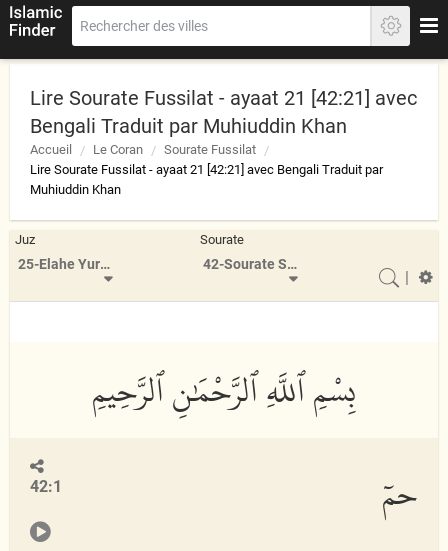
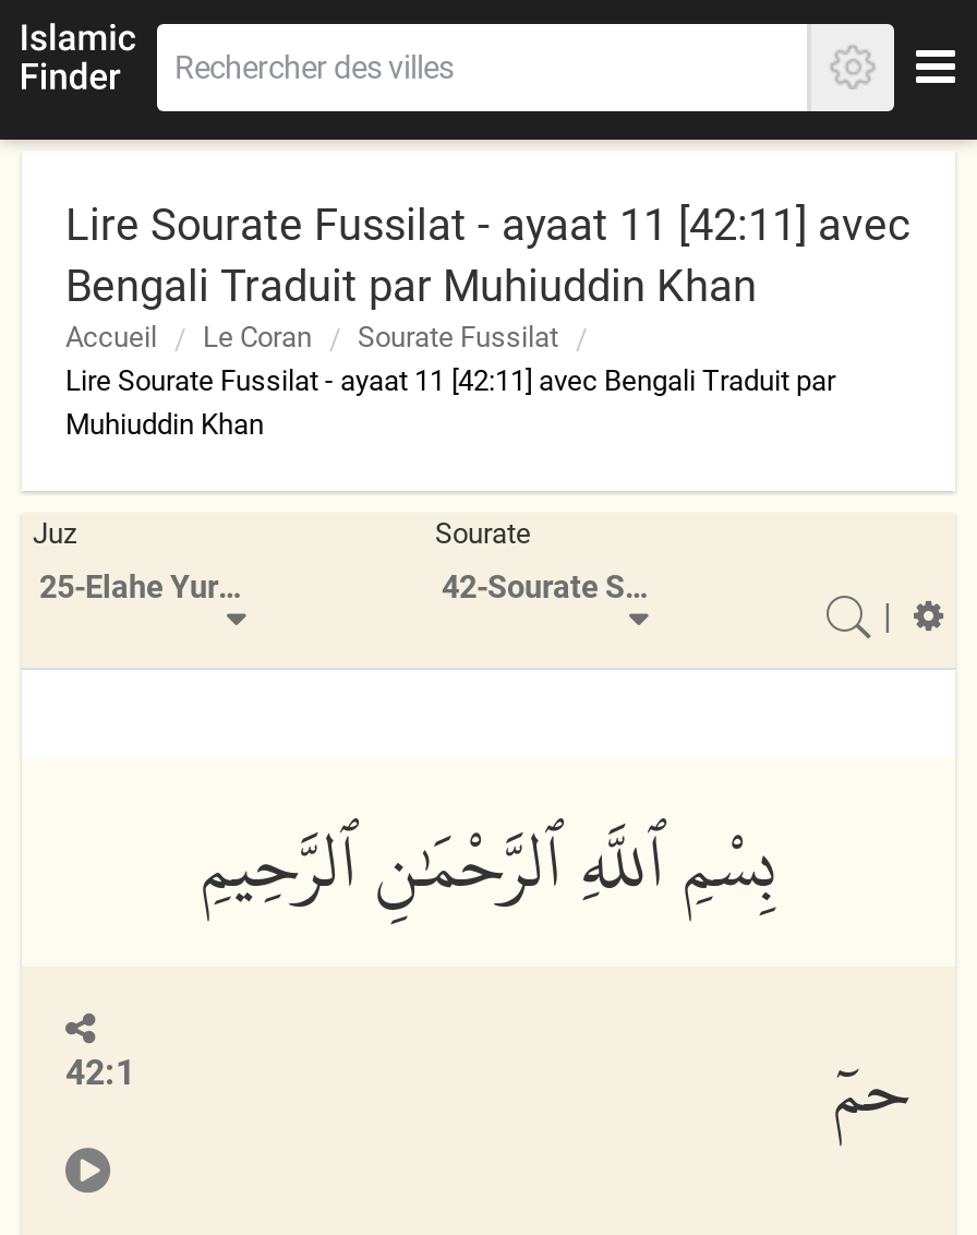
[30,86,417,110] Lire Sourate Fussilat - ayaat 21 [42:21] avec -> [65,199,909,251] Lire Sourate Fussilat - ayaat 11 [42:11] avec
[30,162,383,177] Lire Sourate Fussilat - ayaat 21 [42:21] avec Bengali Traduit par -> [65,364,835,397] Lire Sourate Fussilat - ayaat 11 [42:11] avec Bengali Traduit par

